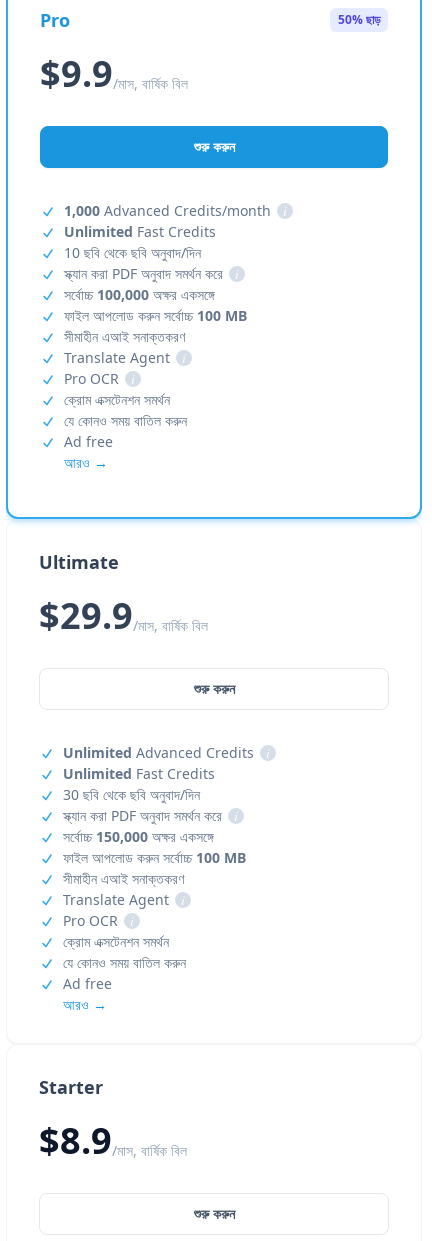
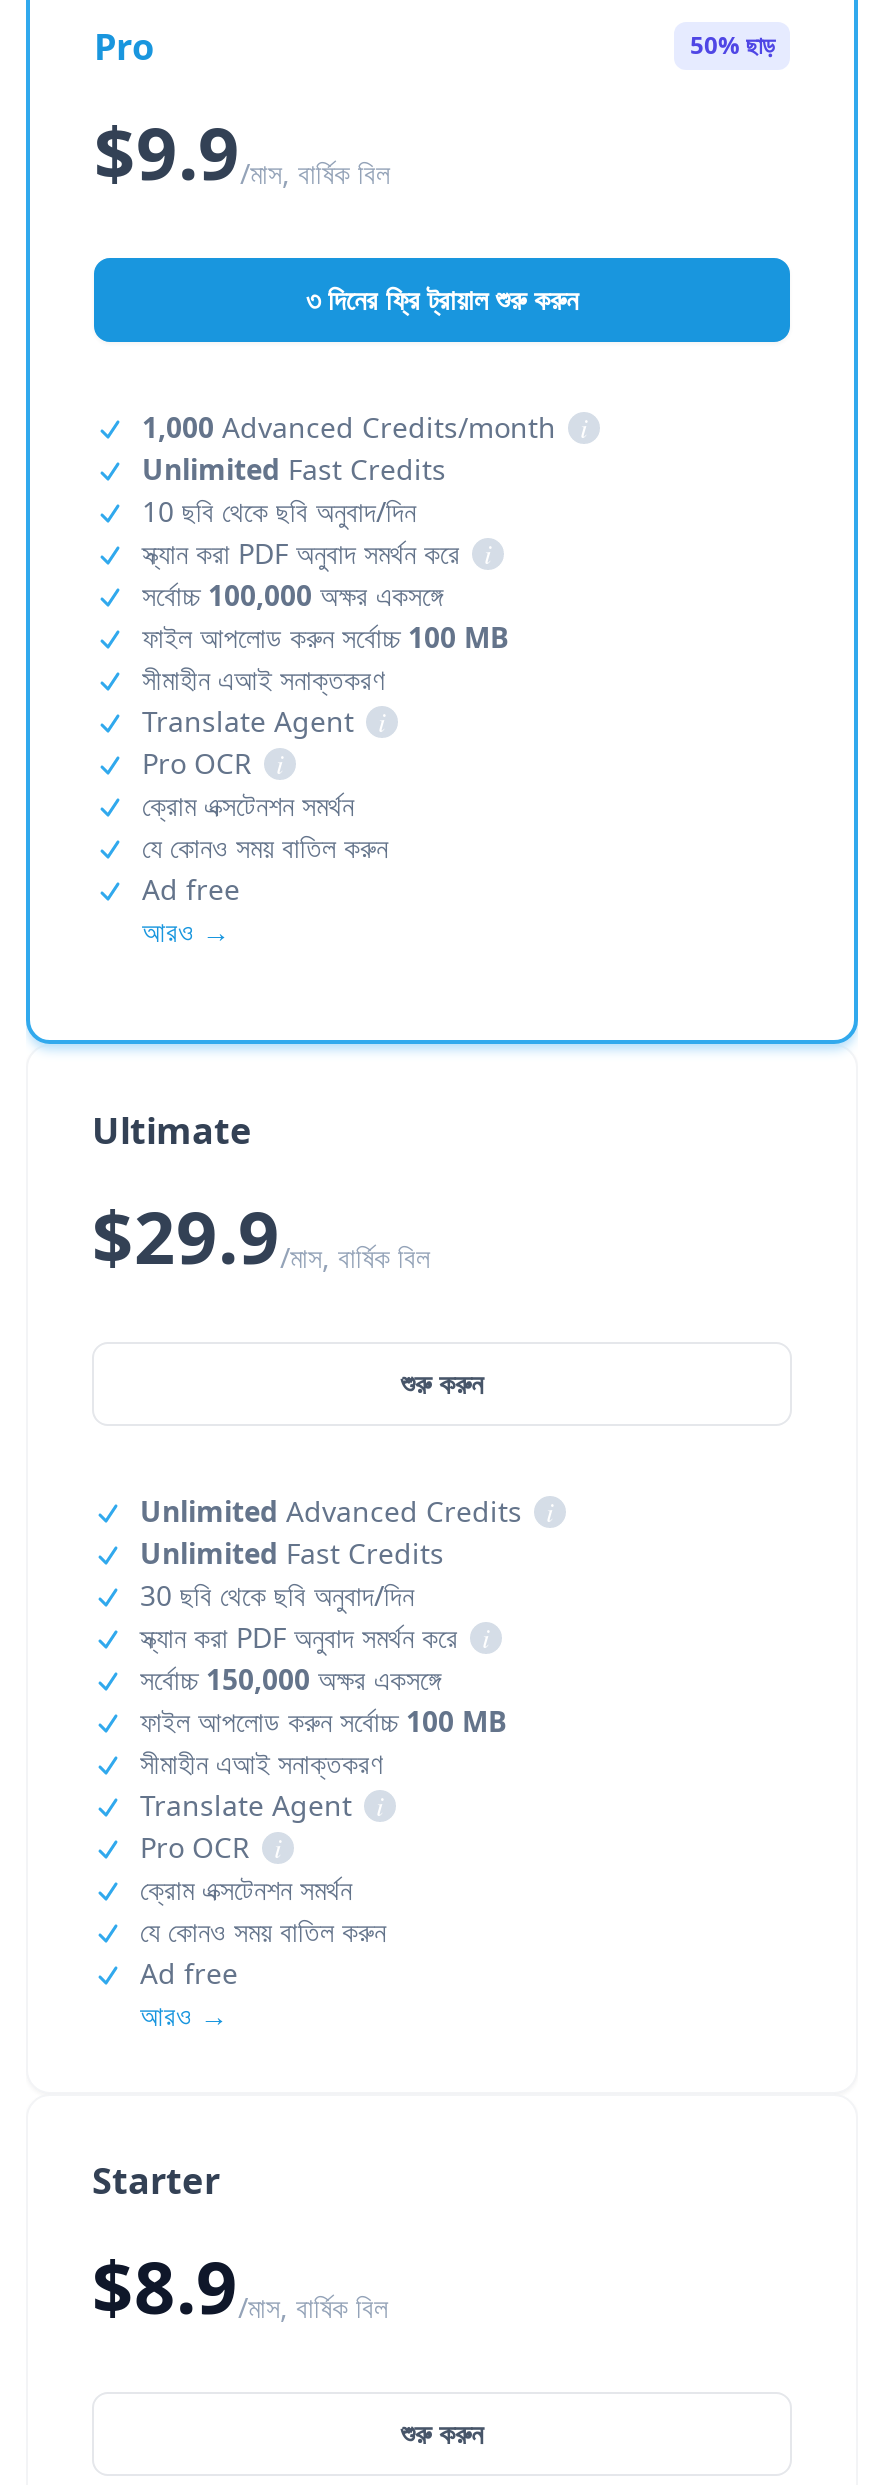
[193,137,234,156] শুরু করুন -> [306,280,578,318] ৩ দিনের ফ্রি ট্রায়াল শুরু করুন

